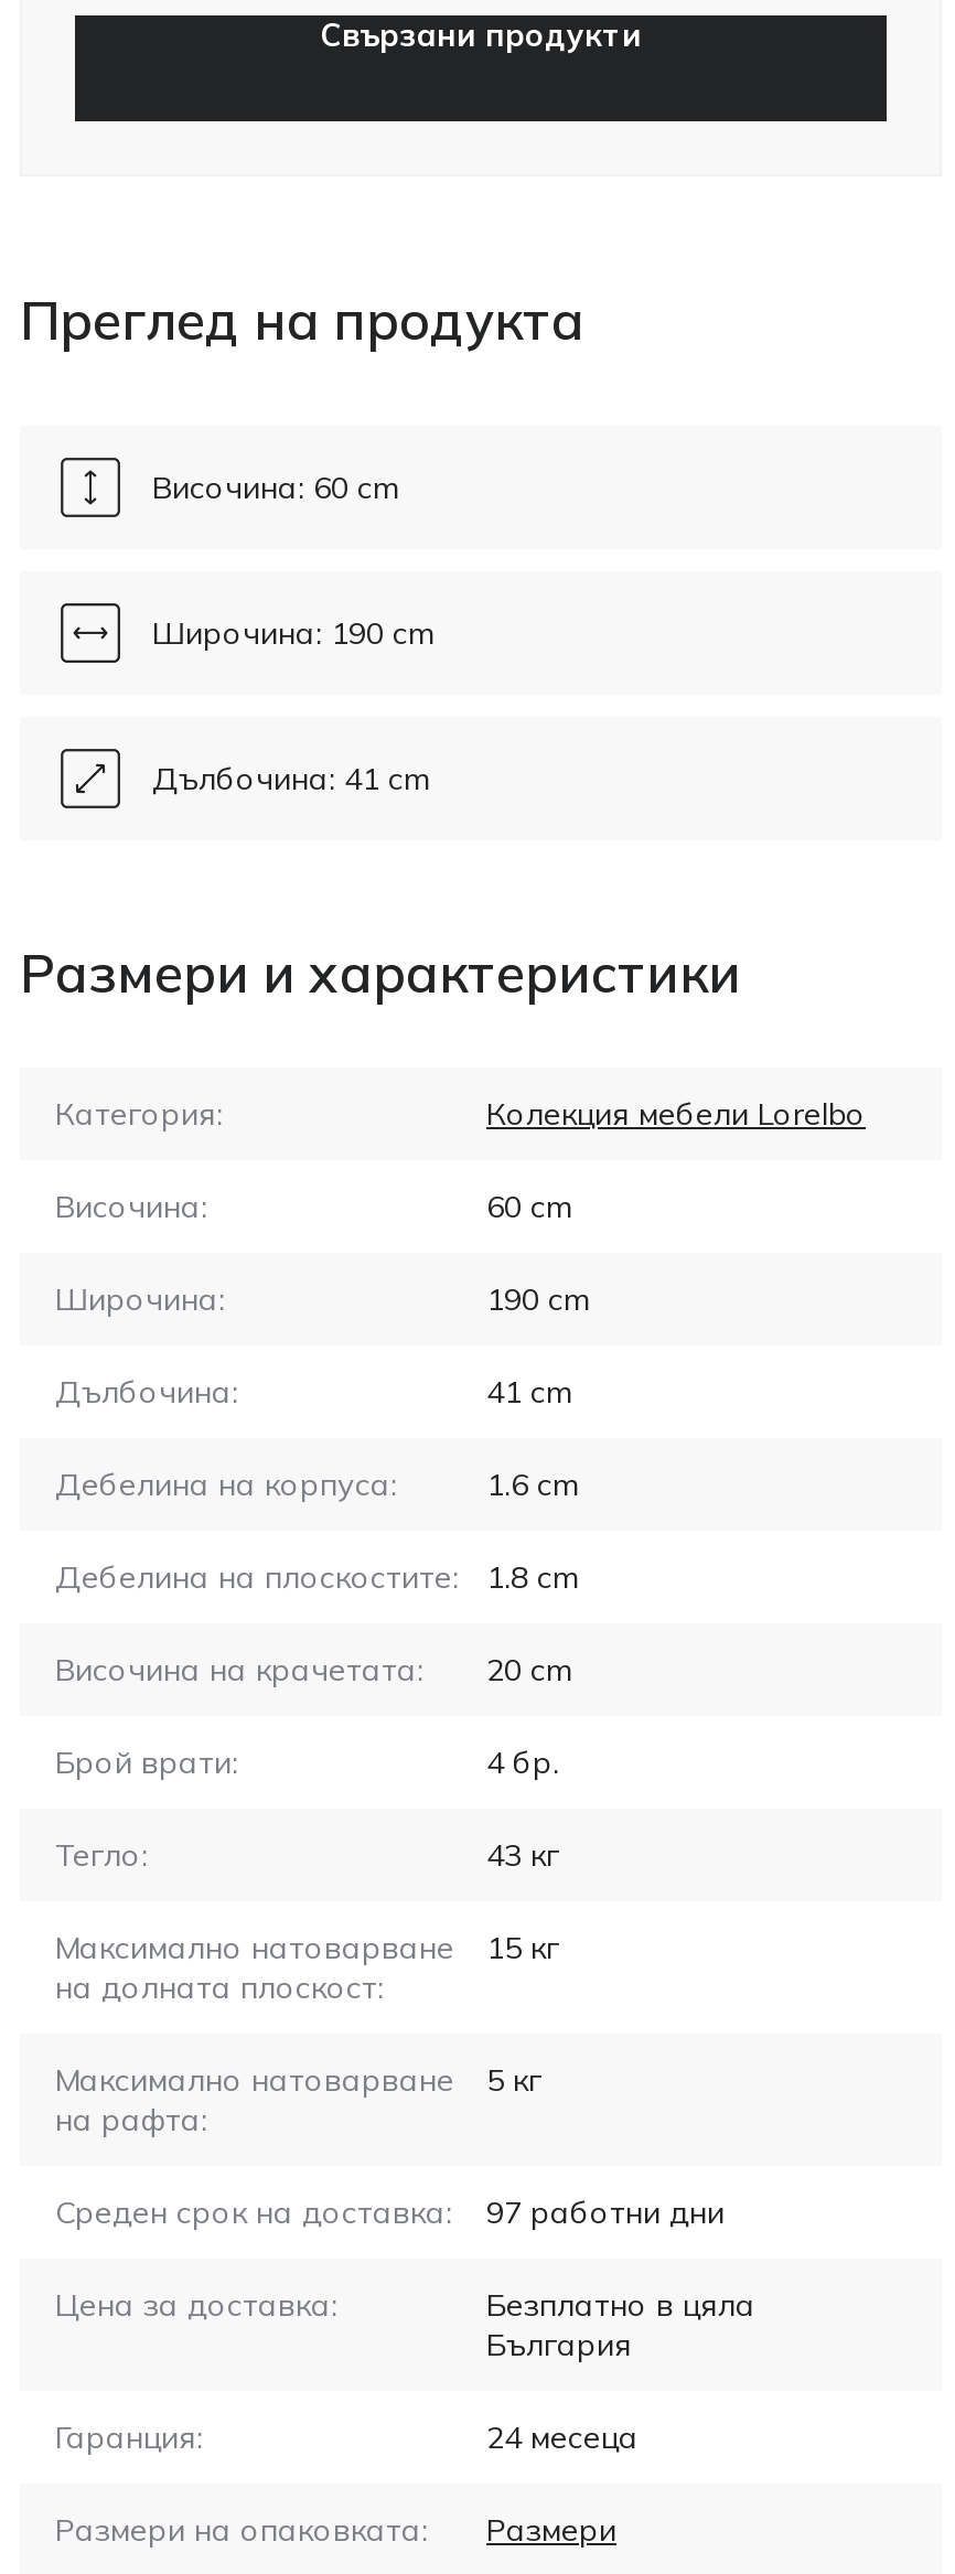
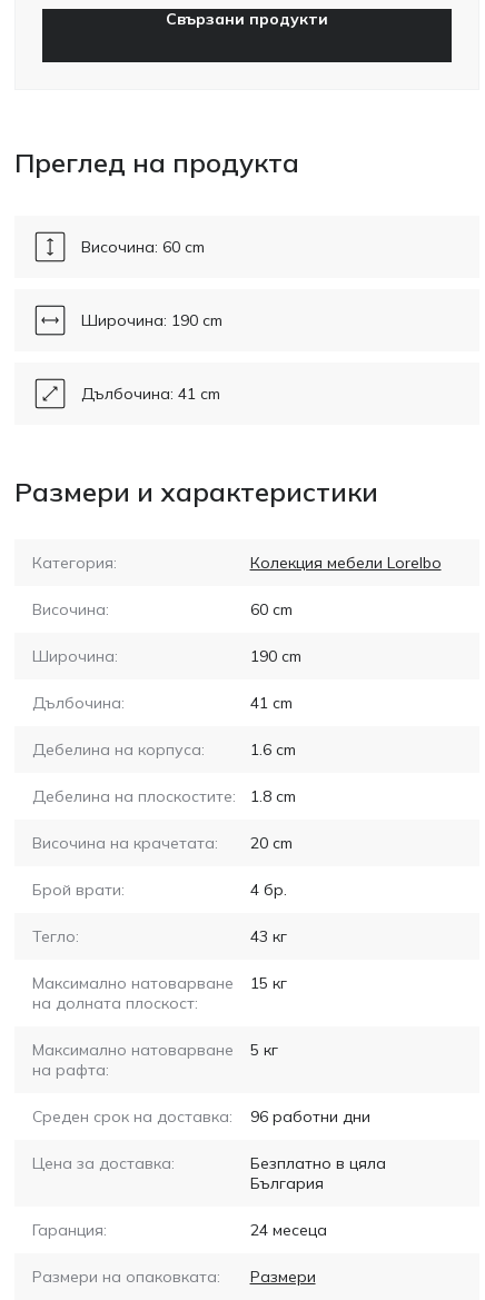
[55,2193,725,2233] Среден срок на доставка: 97 работни дни -> [32,1107,370,1127] Среден срок на доставка: 96 работни дни

